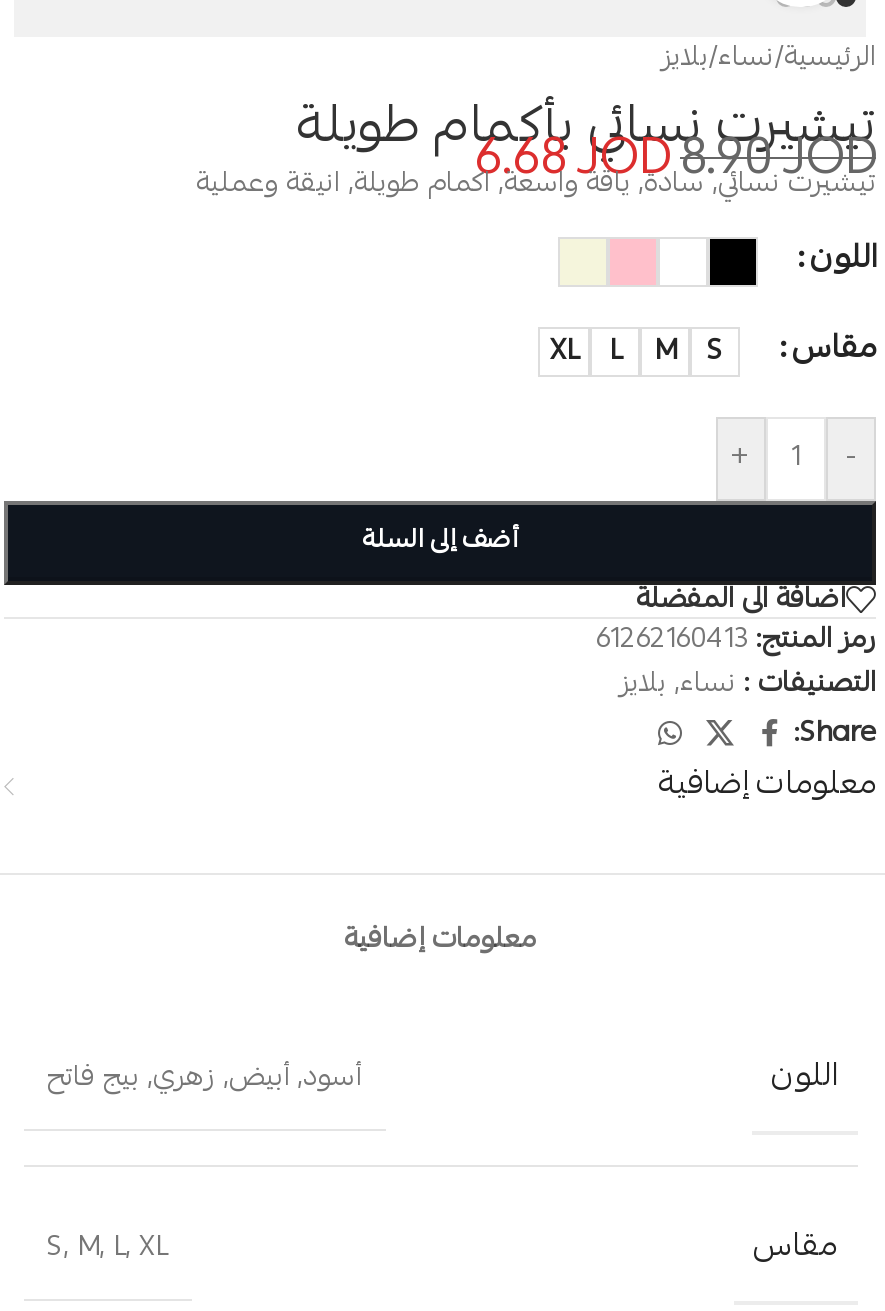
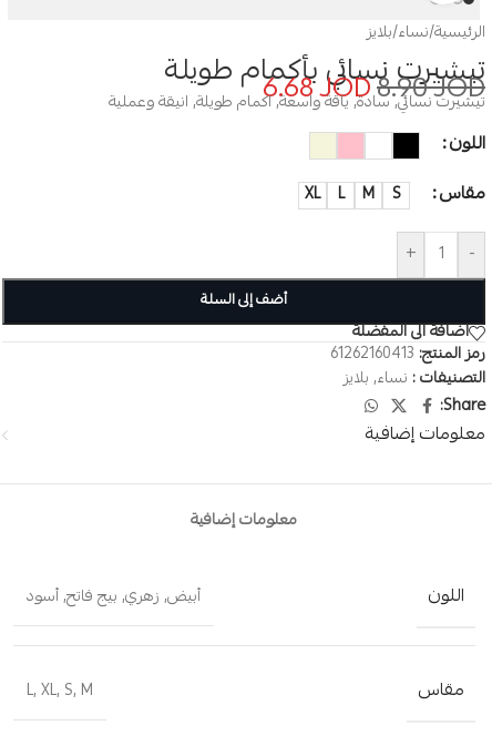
[47,1056,361,1100] أسود, أبيض, زهري, بيج فاتح -> [26,585,200,610] أبيض, زهري, بيج فاتح, أسود
[47,1226,167,1270] S, M, L, XL -> [26,679,93,704] L, XL, S, M

